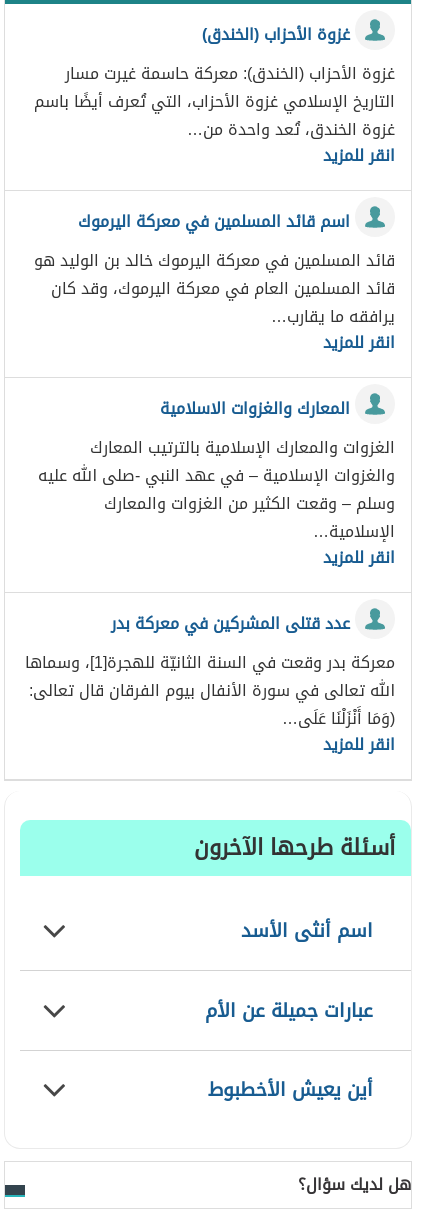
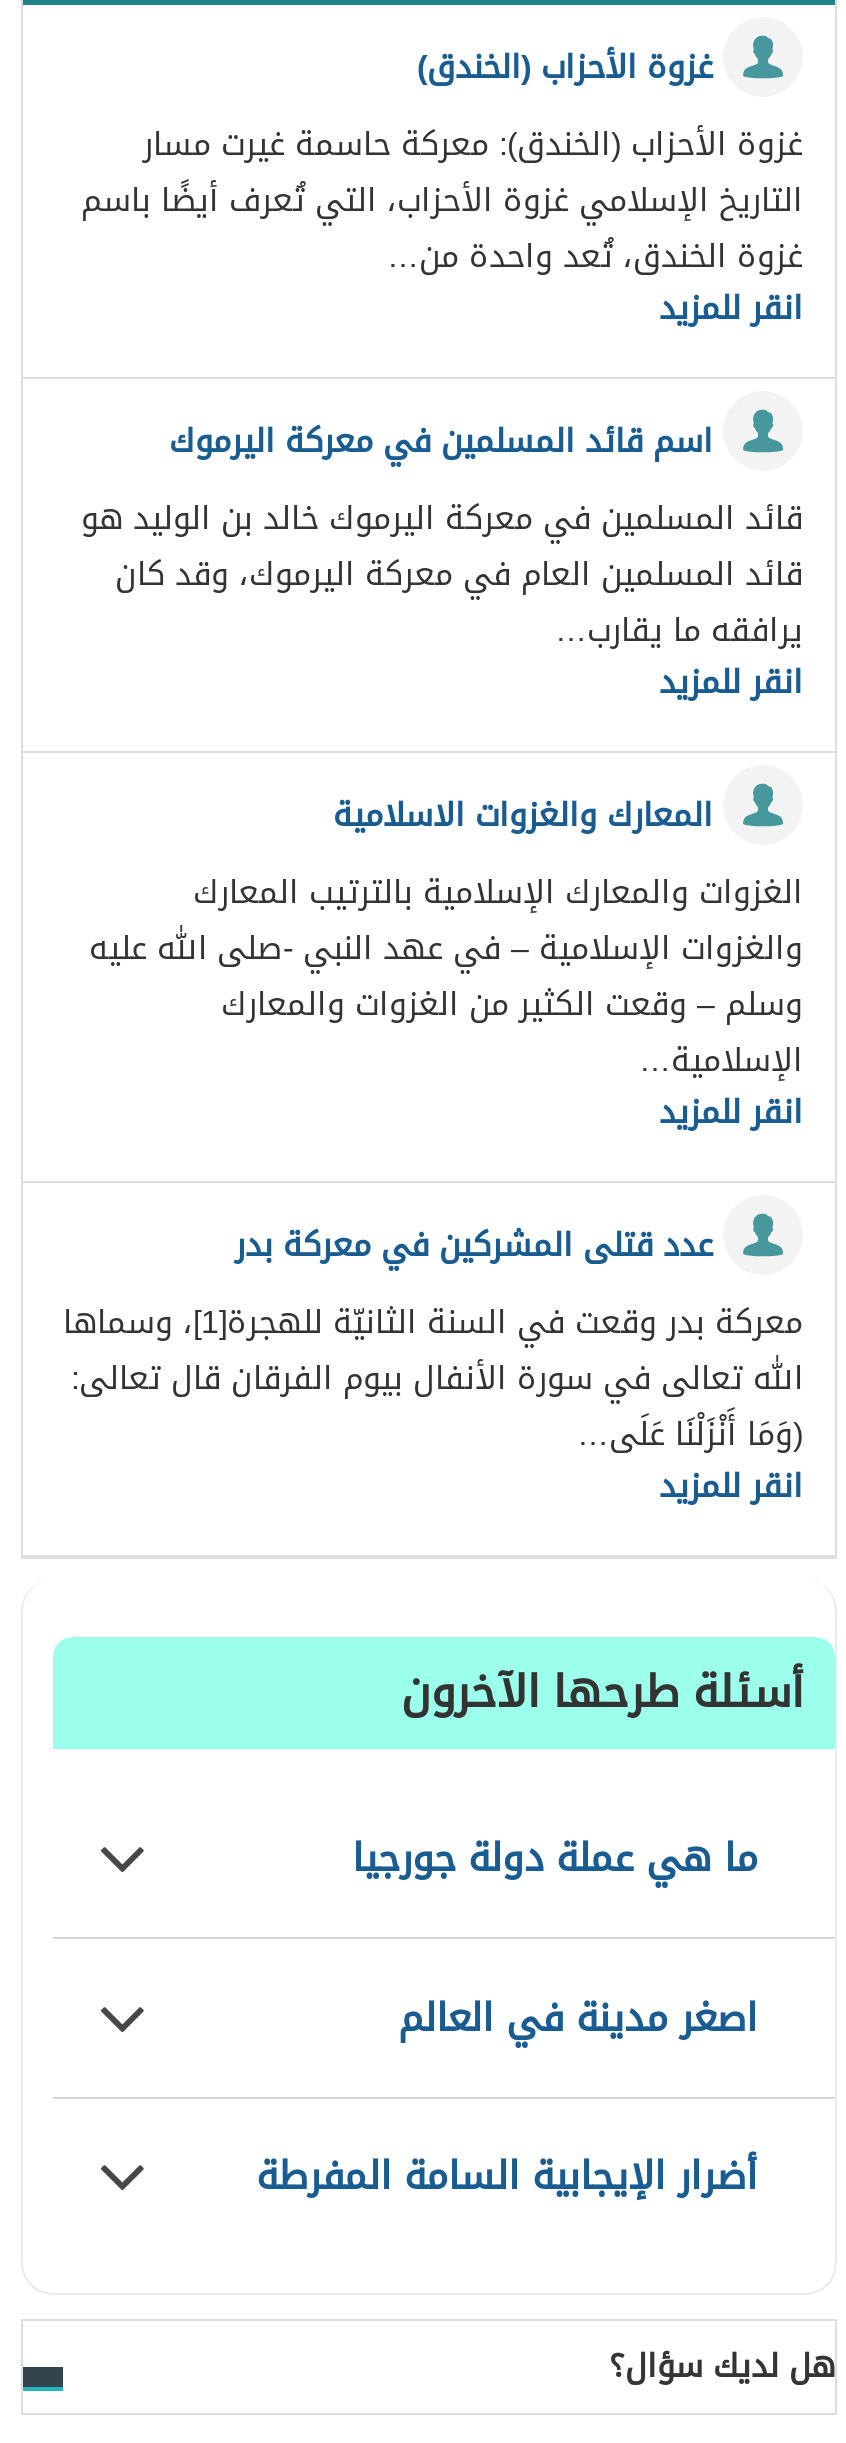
[241,912,373,949] اسم أنثى الأسد -> [352,1821,758,1895] ما هي عملة دولة جورجيا
[205,991,373,1028] عبارات جميلة عن الأم -> [398,1980,758,2054] اصغر مدينة في العالم
[208,1071,373,1108] أين يعيش الأخطبوط -> [256,2139,758,2213] أضرار الإيجابية السامة المفرطة

